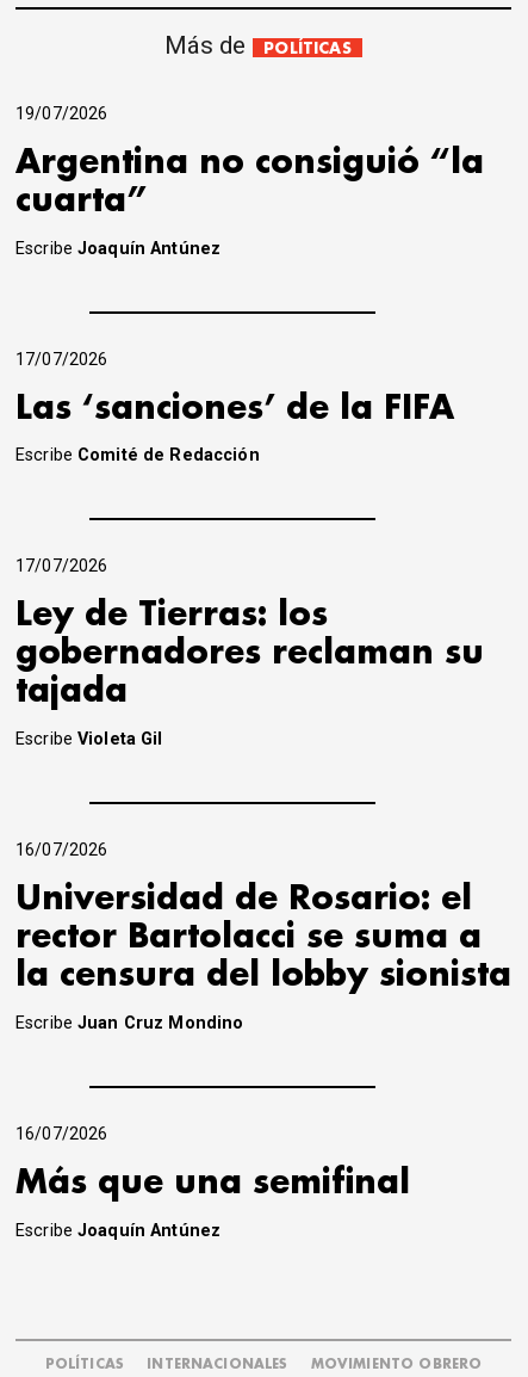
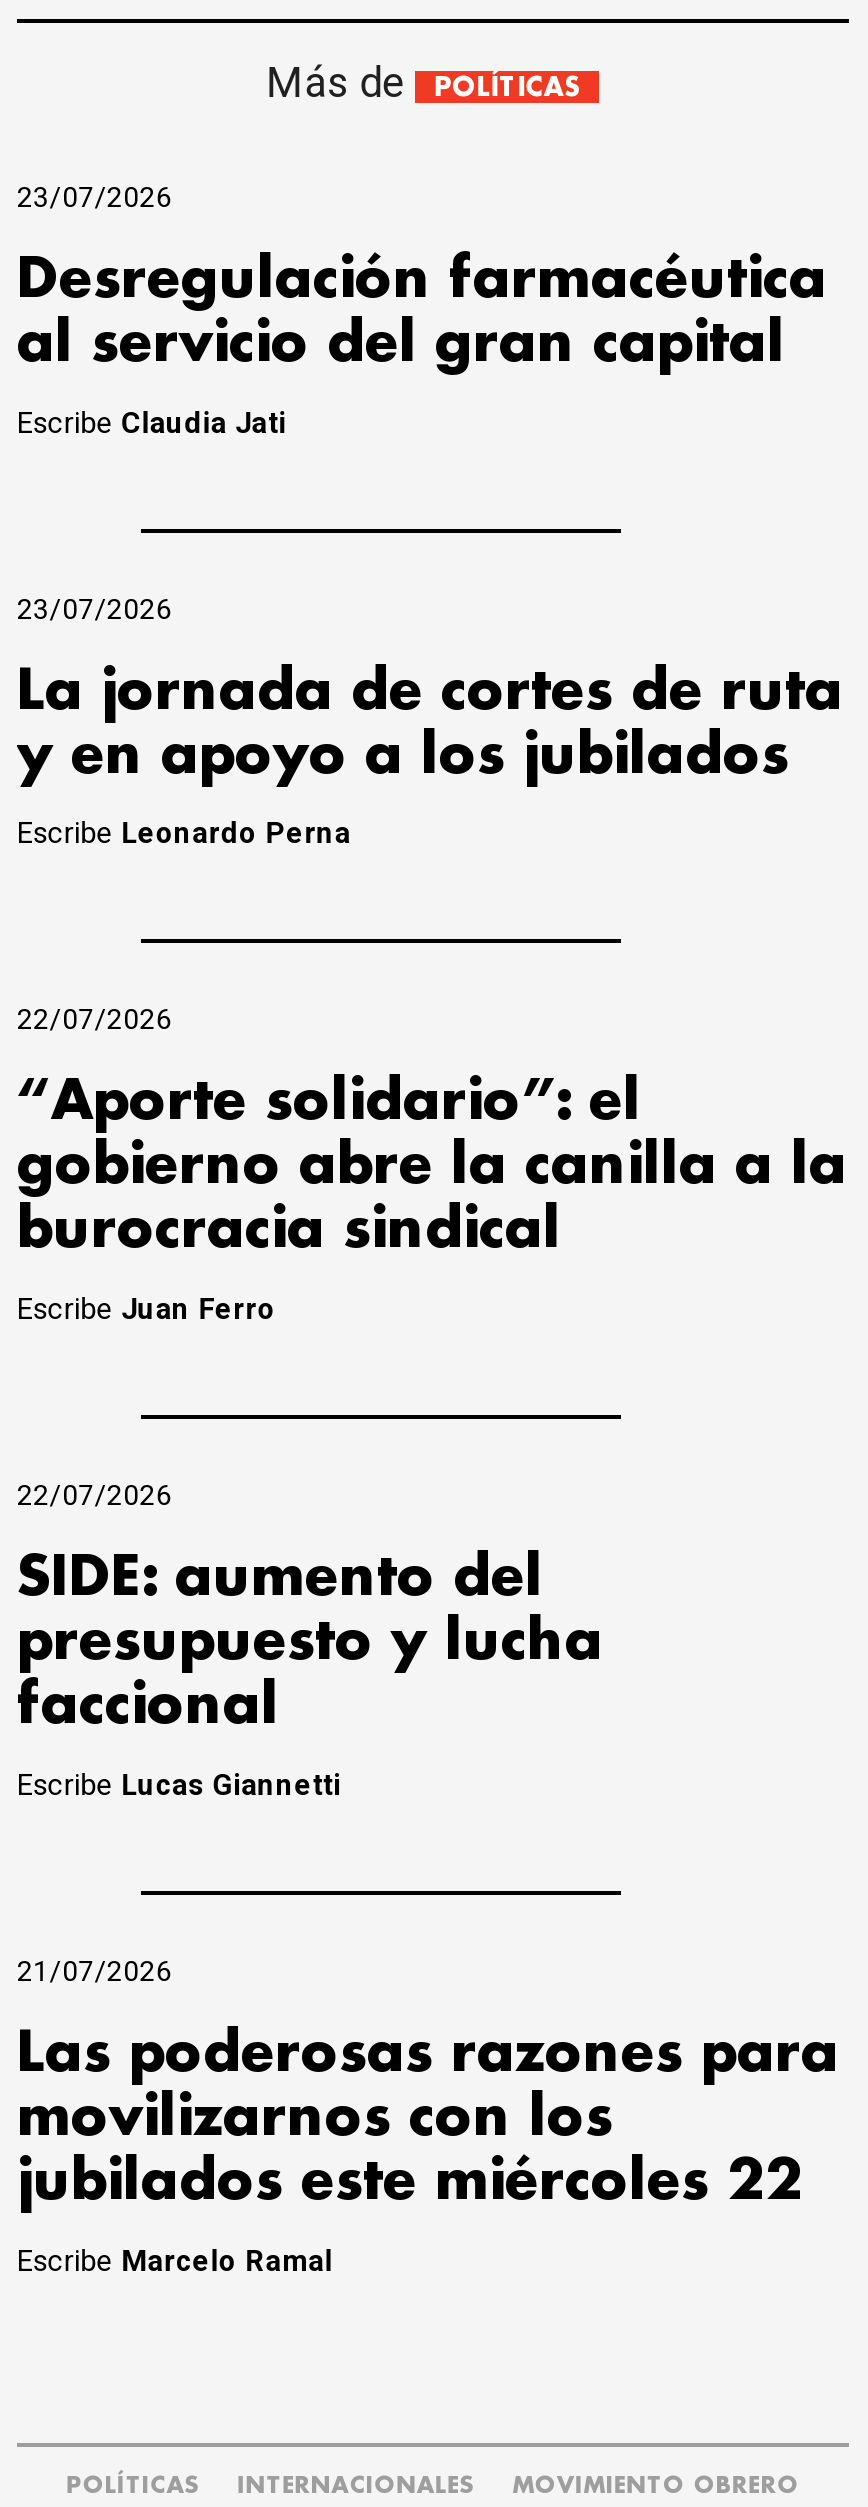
[15,104,108,123] 19/07/2026 -> [17,181,172,213] 23/07/2026
[15,147,484,217] Argentina no consiguió “la | cuarta” -> [17,253,827,371] Desregulación farmacéutica | al servicio del gran capital
[15,238,221,259] Escribe Joaquín Antúnez -> [17,406,286,440] Escribe Claudia Jati
[15,349,108,368] 17/07/2026 -> [17,592,172,624] 23/07/2026
[15,392,454,424] Las ‘sanciones’ de la FIFA -> [17,664,843,782] La jornada de cortes de ruta | y en apoyo a los jubilados
[15,446,259,466] Escribe Comité de Redacción -> [17,818,351,852] Escribe Leonardo Perna
[15,557,108,576] 17/07/2026 -> [17,1004,172,1036] 22/07/2026
[15,600,484,708] Ley de Tierras: los | gobernadores reclaman su | tajada -> [17,1076,847,1258] “Aporte solidario”: el | gobierno abre la canilla a la | burocracia sindical
[15,729,163,750] Escribe Violeta Gil -> [17,1294,276,1328] Escribe Juan Ferro
[15,840,108,859] 16/07/2026 -> [17,1480,172,1512] 22/07/2026
[15,883,511,992] Universidad de Rosario: el | rector Bartolacci se suma a | la censura del lobby sionista -> [17,1552,603,1734] SIDE: aumento del | presupuesto y lucha | faccional
[15,1013,244,1033] Escribe Juan Cruz Mondino -> [17,1769,341,1803] Escribe Lucas Giannetti
[15,1124,108,1143] 16/07/2026 -> [17,1955,172,1987] 21/07/2026
[15,1167,410,1199] Más que una semifinal -> [17,2027,839,2209] Las poderosas razones para | movilizarnos con los | jubilados este miércoles 22
[15,1221,221,1241] Escribe Joaquín Antúnez -> [17,2245,333,2279] Escribe Marcelo Ramal

